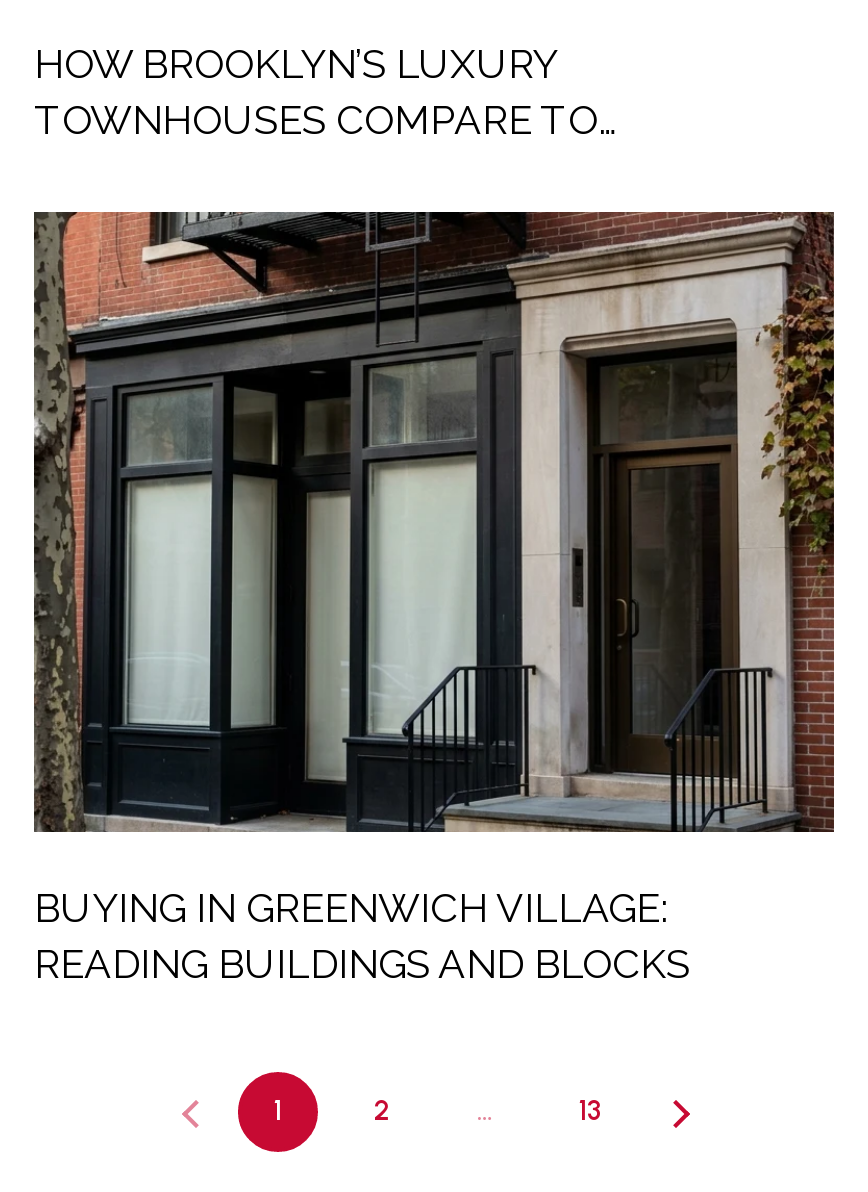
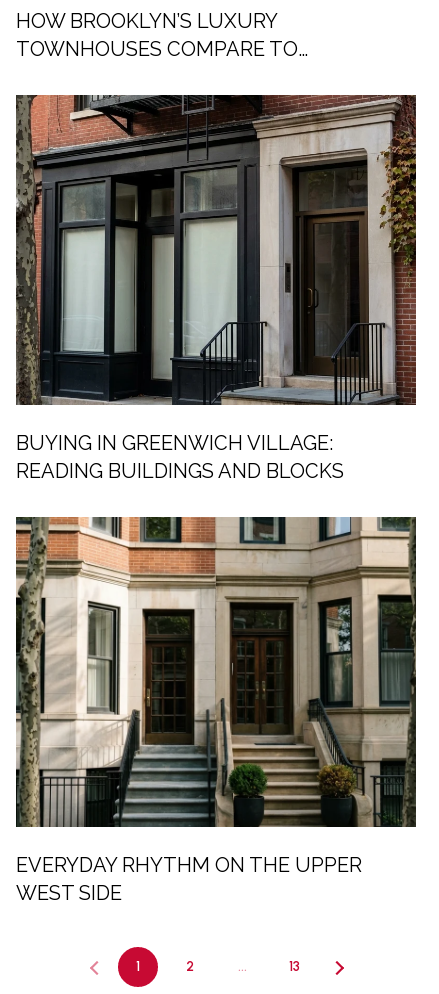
none -> [16,516,416,905] [image] | EVERYDAY RHYTHM ON THE UPPER | WEST SIDE

